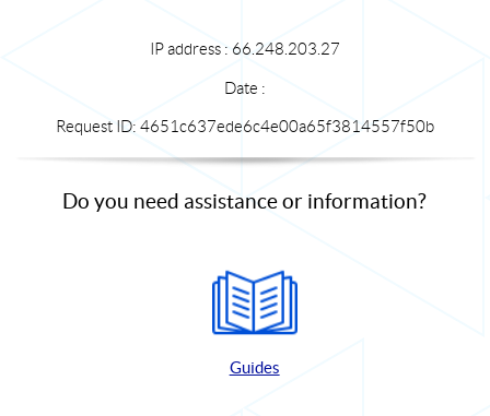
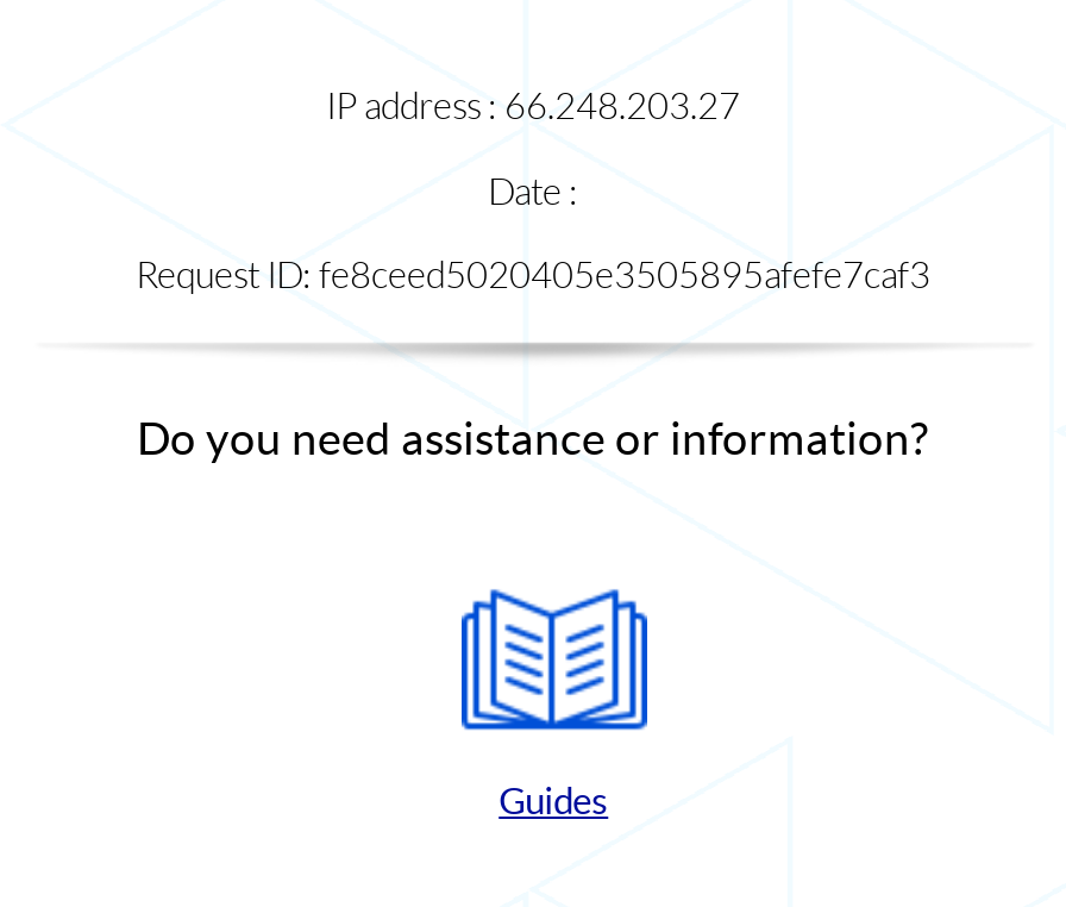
[56,117,434,135] Request ID: 4651c637ede6c4e00a65f3814557f50b -> [136,255,930,295] Request ID: fe8ceed5020405e3505895afefe7caf3

